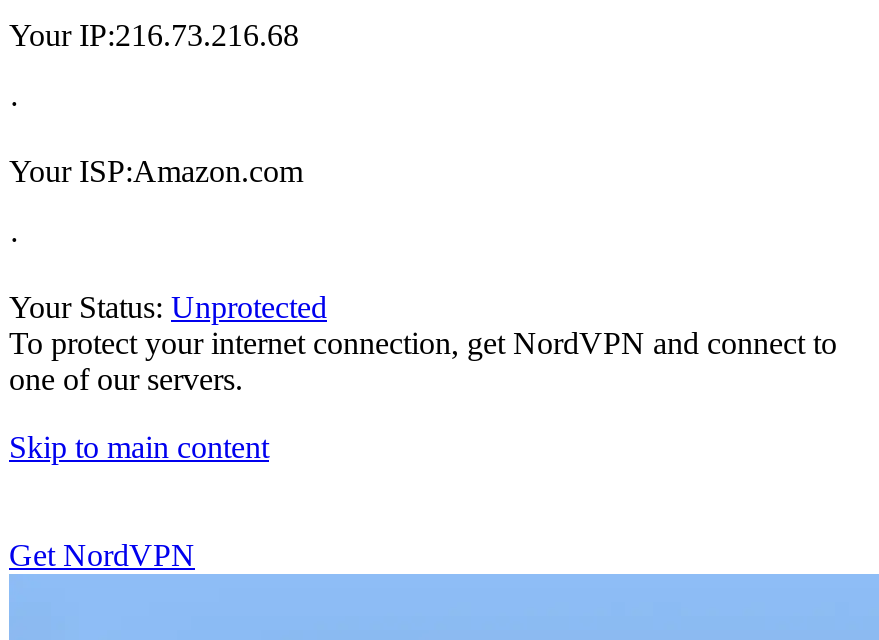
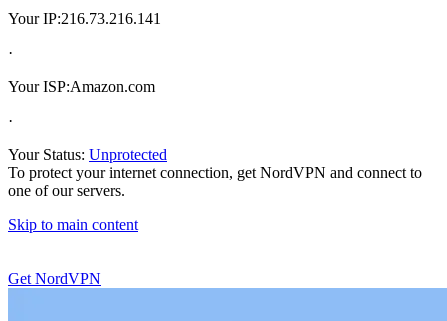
[9,18,299,52] Your IP:216.73.216.68 -> [8,10,161,27] Your IP:216.73.216.141

